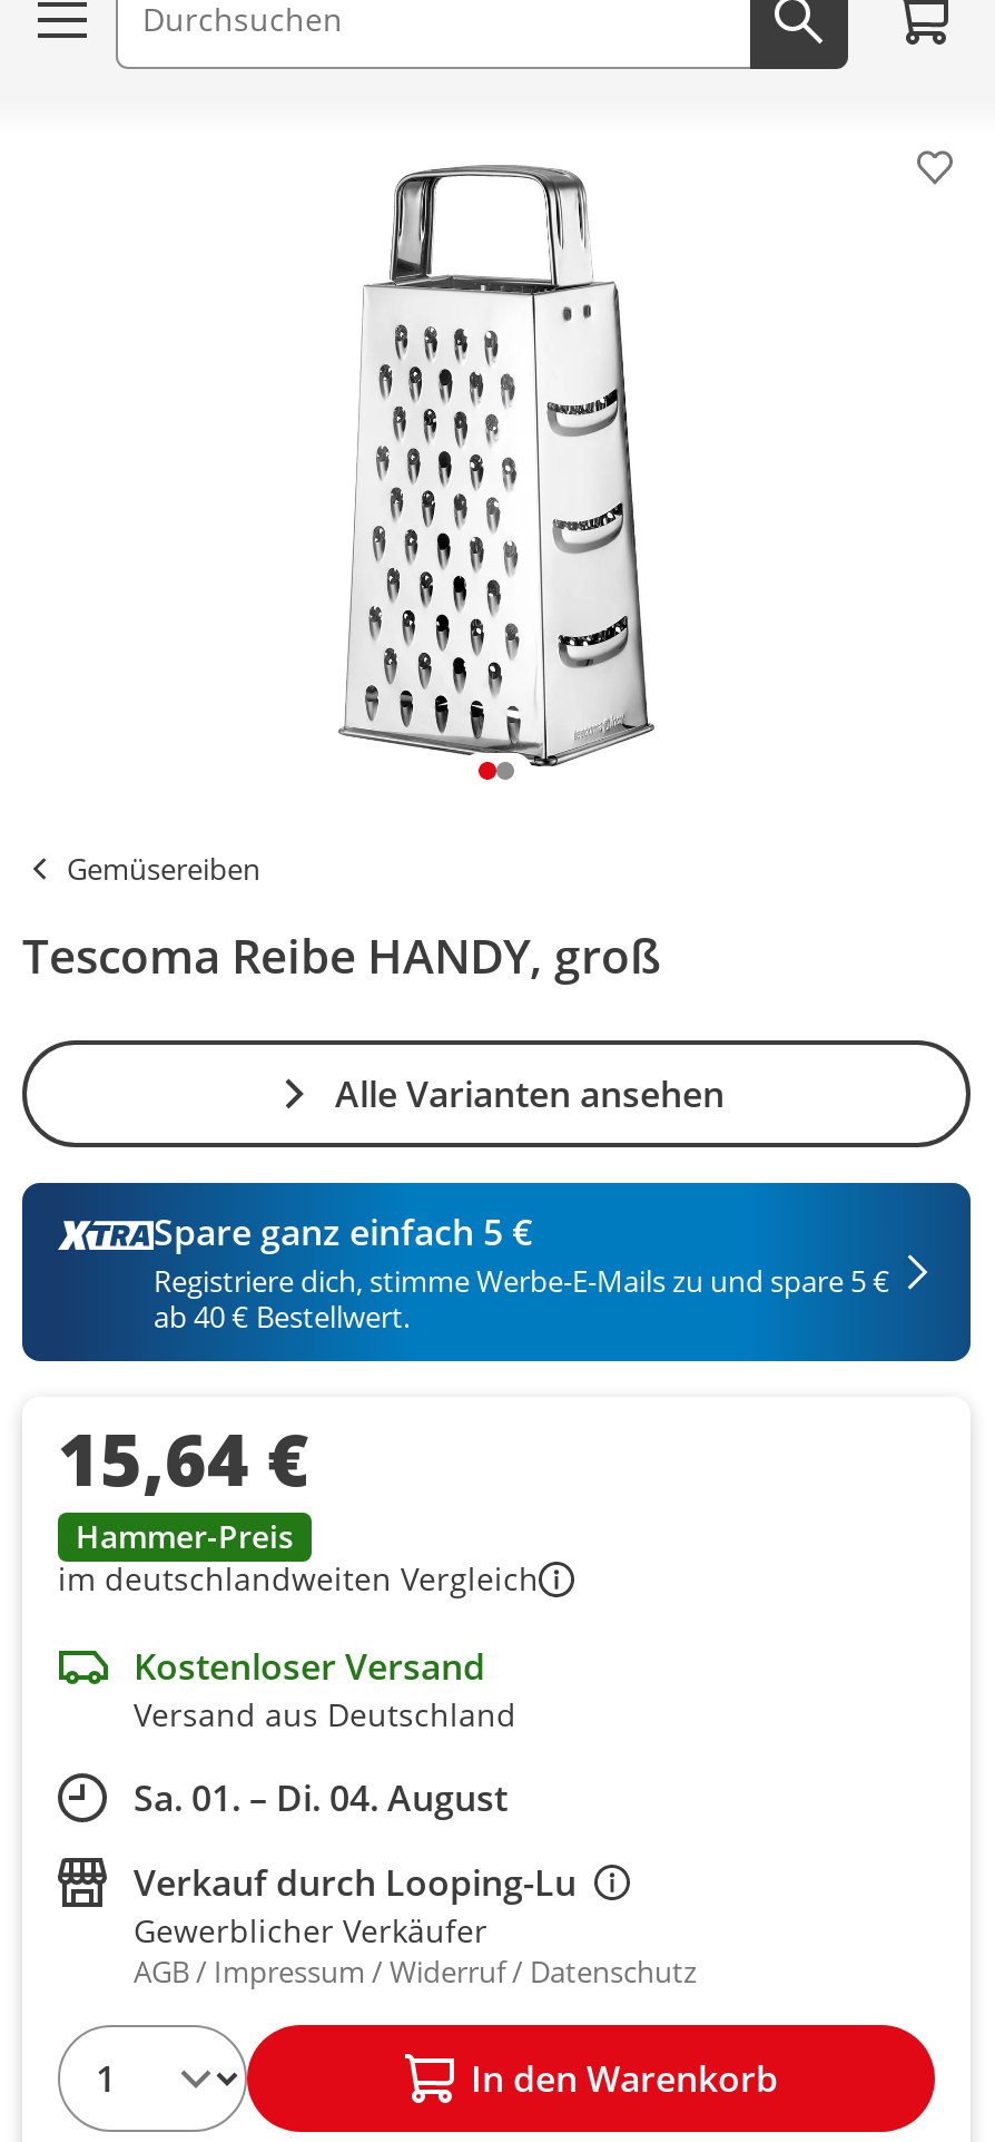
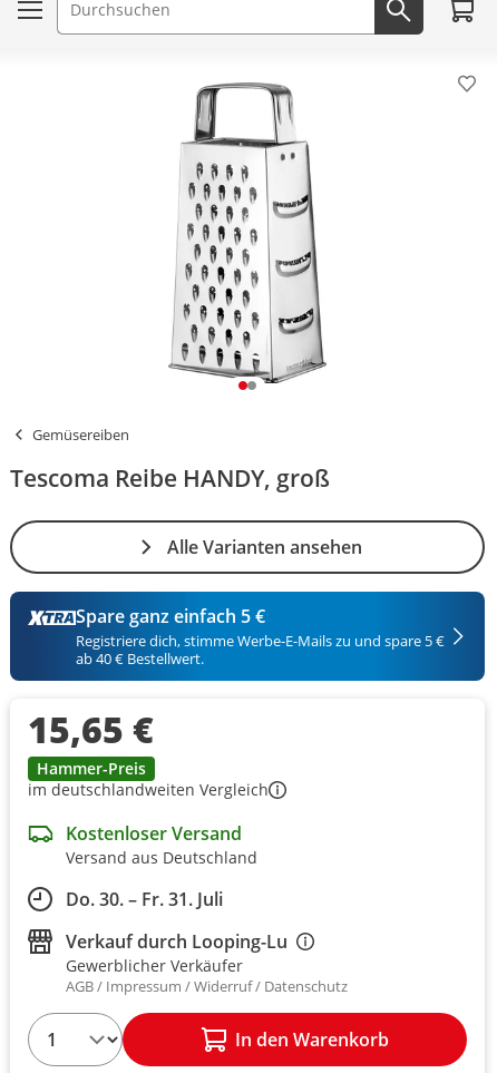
[58,1410,309,1506] 15,64 € -> [28,705,154,753] 15,65 €
[134,1774,508,1823] Sa. 01. – Di. 04. August -> [66,887,223,912] Do. 30. – Fr. 31. Juli

